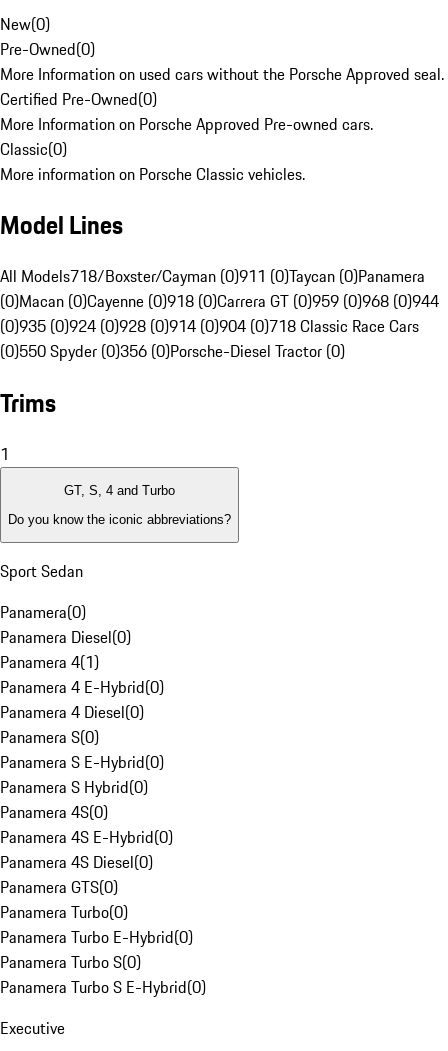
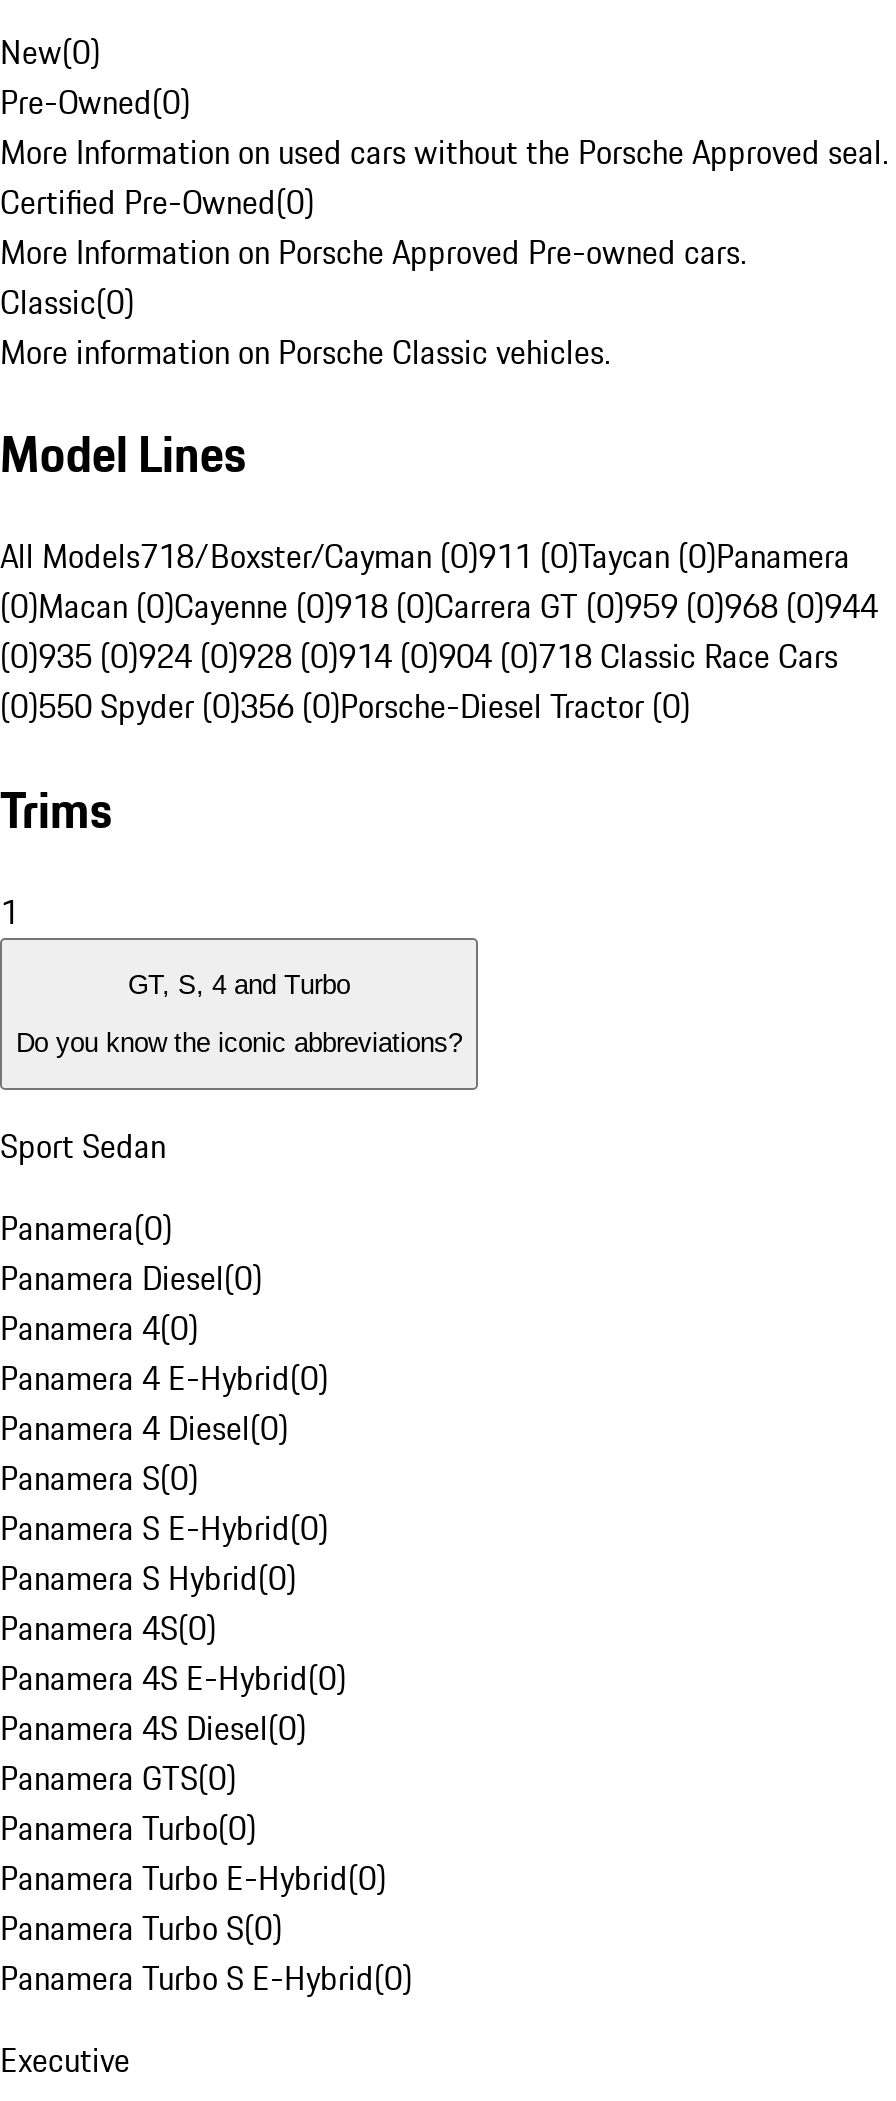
[0,650,99,674] Panamera 4(1) -> [0,1304,198,1352] Panamera 4(0)

